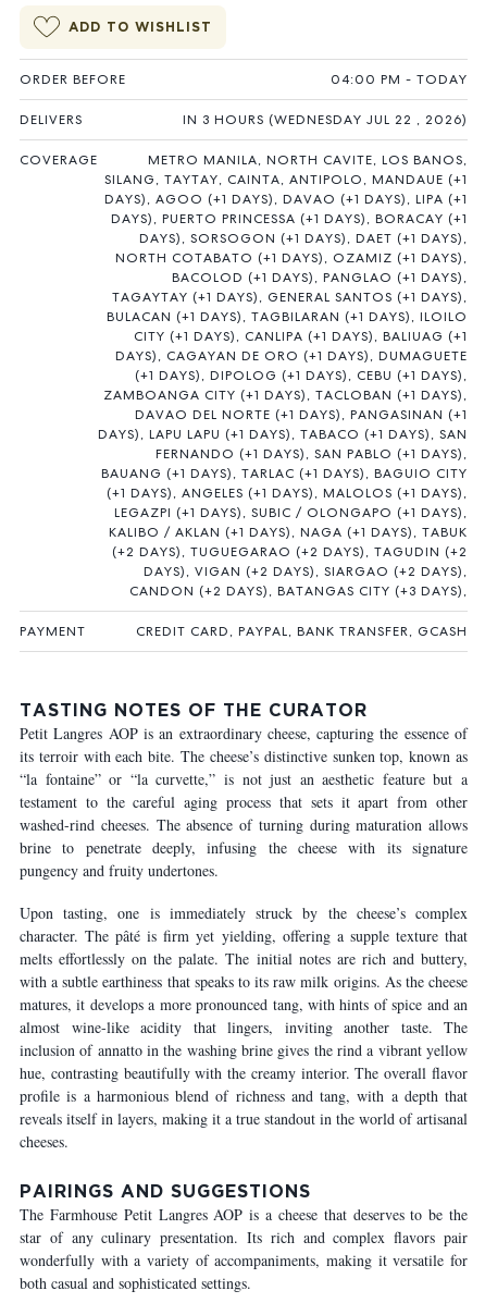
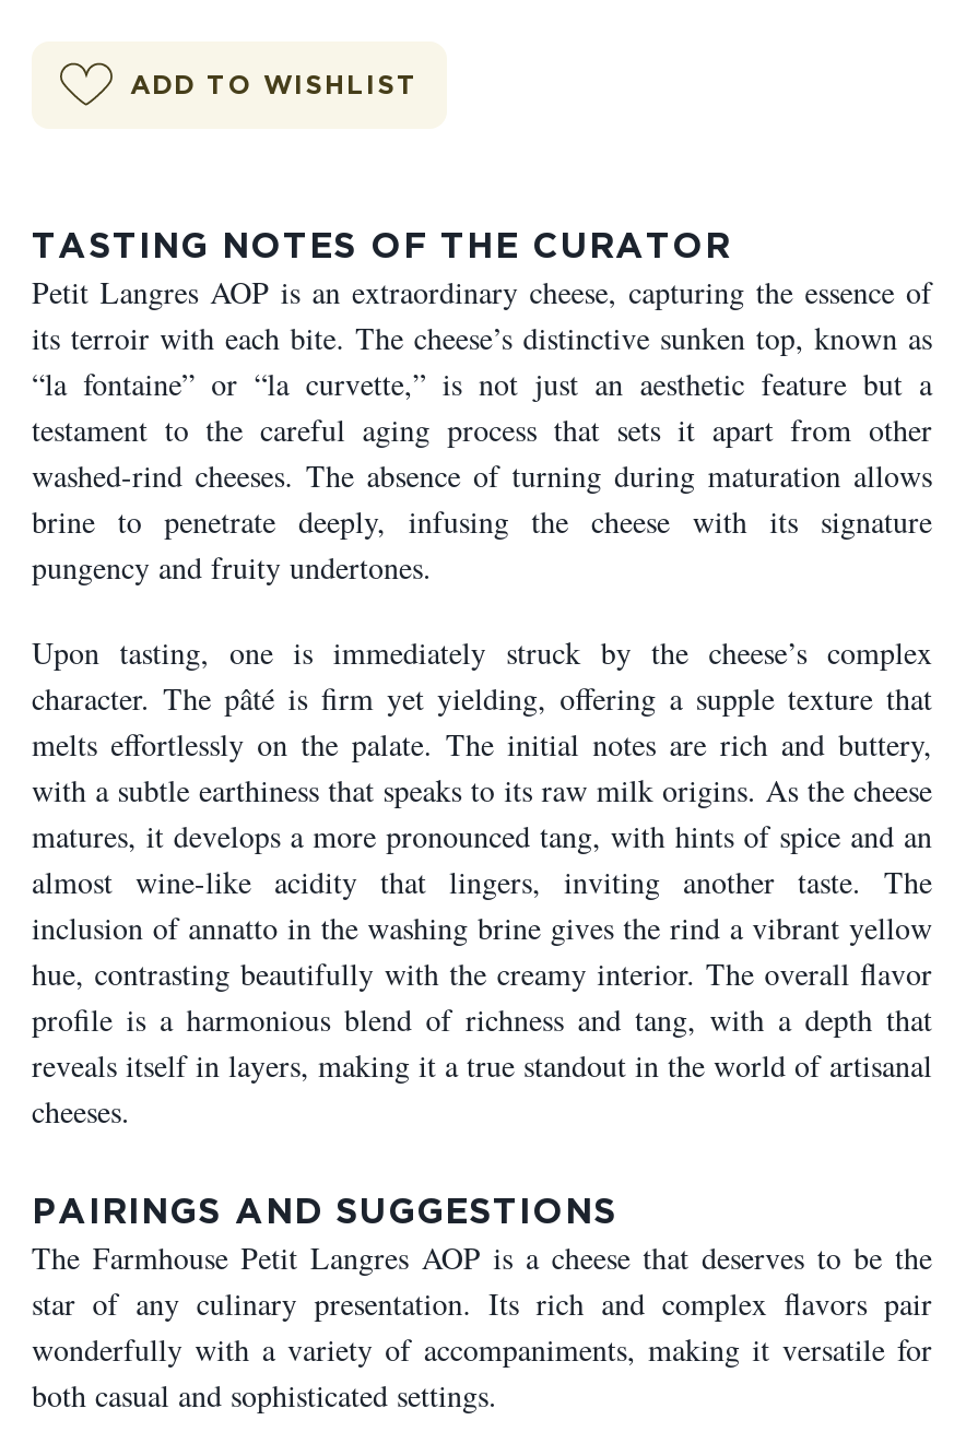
[20,71,468,640] ORDER BEFORE | 04:00 PM - TODAY | DELIVERS | IN 3 HOURS (WEDNESDAY JUL 22 , 2026) | COVERAGE | METRO MANILA, NORTH CAVITE, LOS BANOS, | SILANG, TAYTAY, CAINTA, ANTIPOLO, MANDAUE (+1 | DAYS), AGOO (+1 DAYS), DAVAO (+1 DAYS), LIPA (+1 | DAYS), PUERTO PRINCESSA (+1 DAYS), BORACAY (+1 | DAYS), SORSOGON (+1 DAYS), DAET (+1 DAYS), | NORTH COTABATO (+1 DAYS), OZAMIZ (+1 DAYS), | BACOLOD (+1 DAYS), PANGLAO (+1 DAYS), | TAGAYTAY (+1 DAYS), GENERAL SANTOS (+1 DAYS), | BULACAN (+1 DAYS), TAGBILARAN (+1 DAYS), ILOILO | CITY (+1 DAYS), CANLIPA (+1 DAYS), BALIUAG (+1 | DAYS), CAGAYAN DE ORO (+1 DAYS), DUMAGUETE | (+1 DAYS), DIPOLOG (+1 DAYS), CEBU (+1 DAYS), | ZAMBOANGA CITY (+1 DAYS), TACLOBAN (+1 DAYS), | DAVAO DEL NORTE (+1 DAYS), PANGASINAN (+1 | DAYS), LAPU LAPU (+1 DAYS), TABACO (+1 DAYS), SAN | FERNANDO (+1 DAYS), SAN PABLO (+1 DAYS), | BAUANG (+1 DAYS), TARLAC (+1 DAYS), BAGUIO CITY | (+1 DAYS), ANGELES (+1 DAYS), MALOLOS (+1 DAYS), | LEGAZPI (+1 DAYS), SUBIC / OLONGAPO (+1 DAYS), | KALIBO / AKLAN (+1 DAYS), NAGA (+1 DAYS), TABUK | (+2 DAYS), TUGUEGARAO (+2 DAYS), TAGUDIN (+2 | DAYS), VIGAN (+2 DAYS), SIARGAO (+2 DAYS), | CANDON (+2 DAYS), BATANGAS CITY (+3 DAYS), | PAYMENT | CREDIT CARD, PAYPAL, BANK TRANSFER, GCASH -> none

